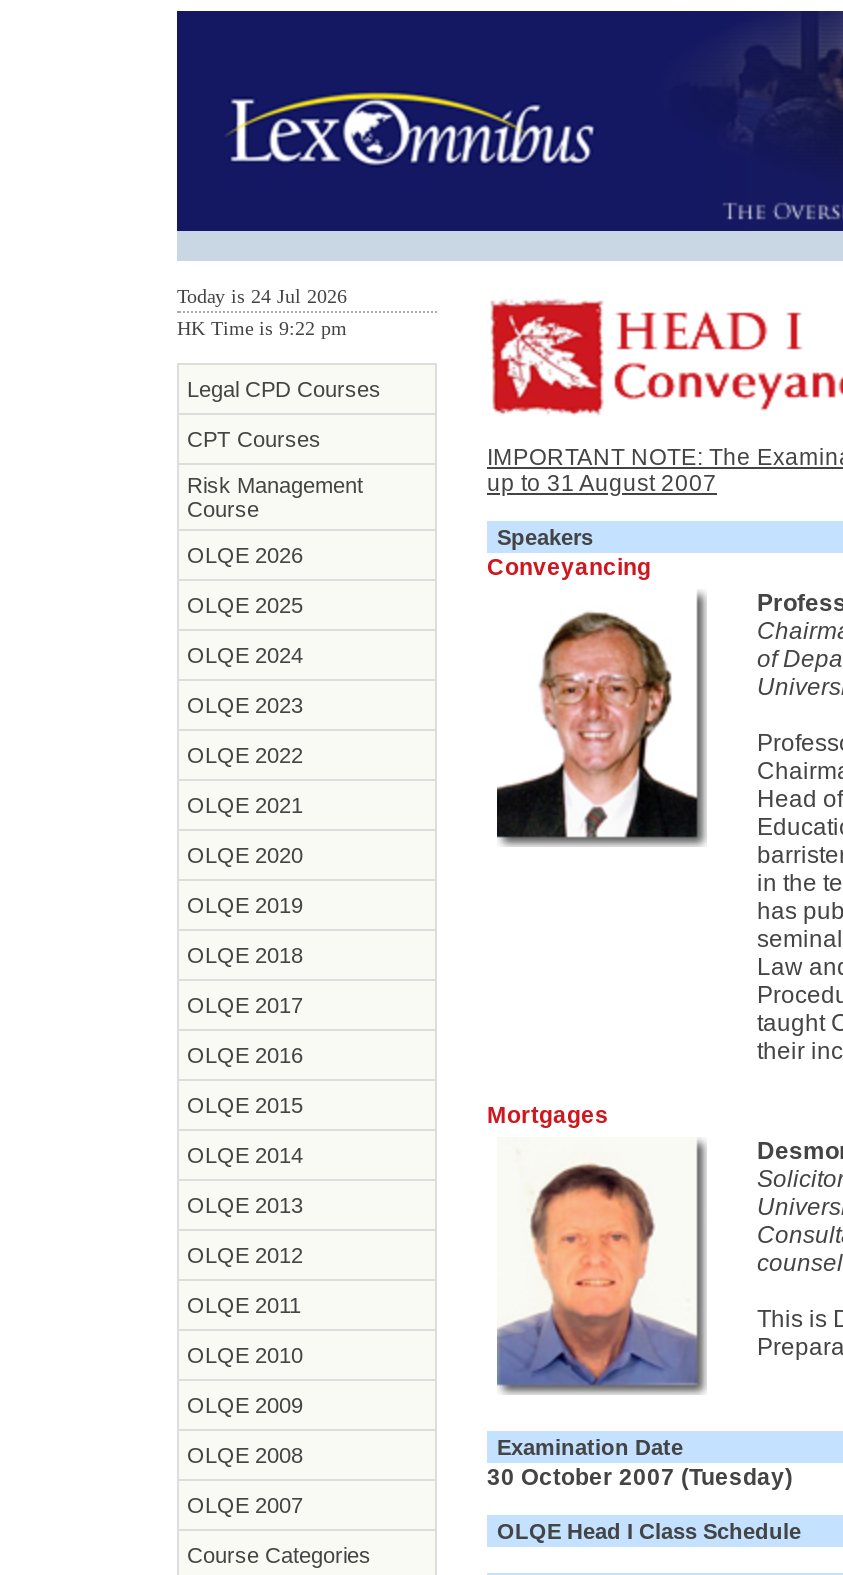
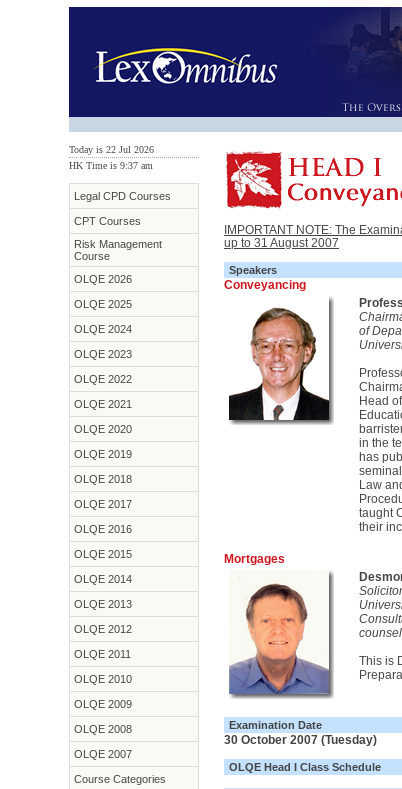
[177,285,347,307] Today is 24 Jul 2026 -> [69,144,154,155] Today is 22 Jul 2026
[177,317,347,339] HK Time is 9:22 pm -> [69,160,153,171] HK Time is 9:37 am

